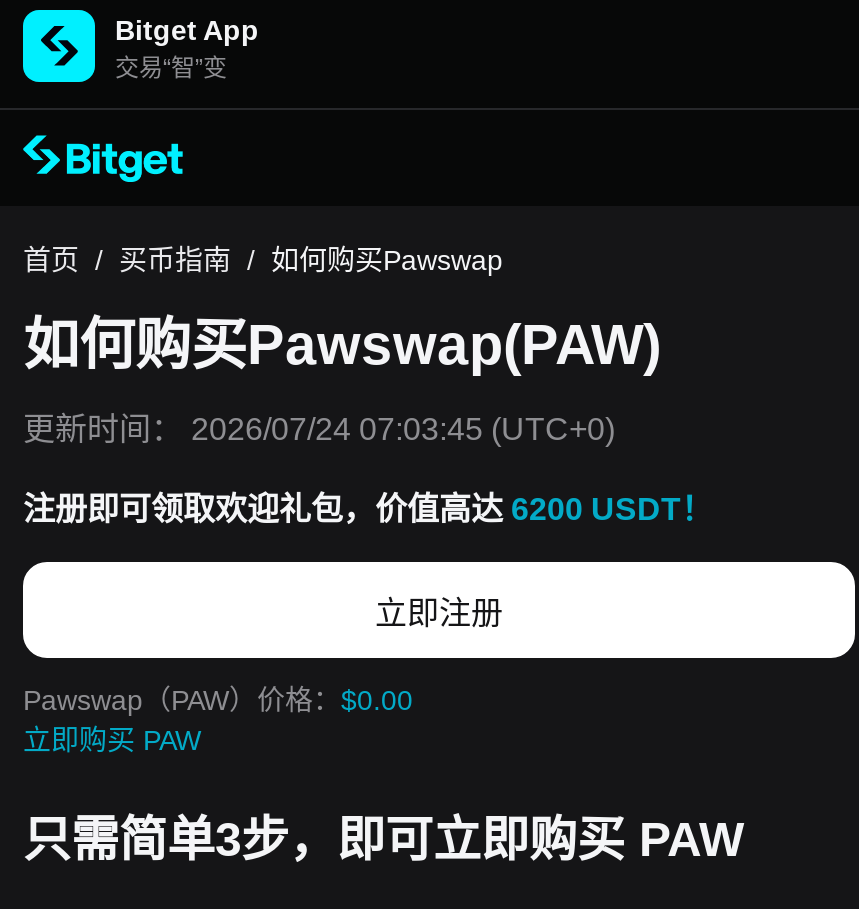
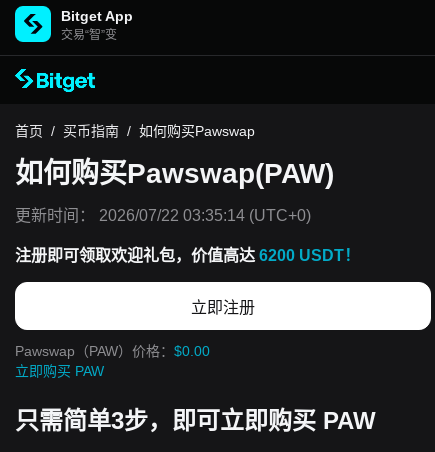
[23,412,615,446] 更新时间： 2026/07/24 07:03:45 (UTC+0) -> [15,207,311,224] 更新时间： 2026/07/22 03:35:14 (UTC+0)

